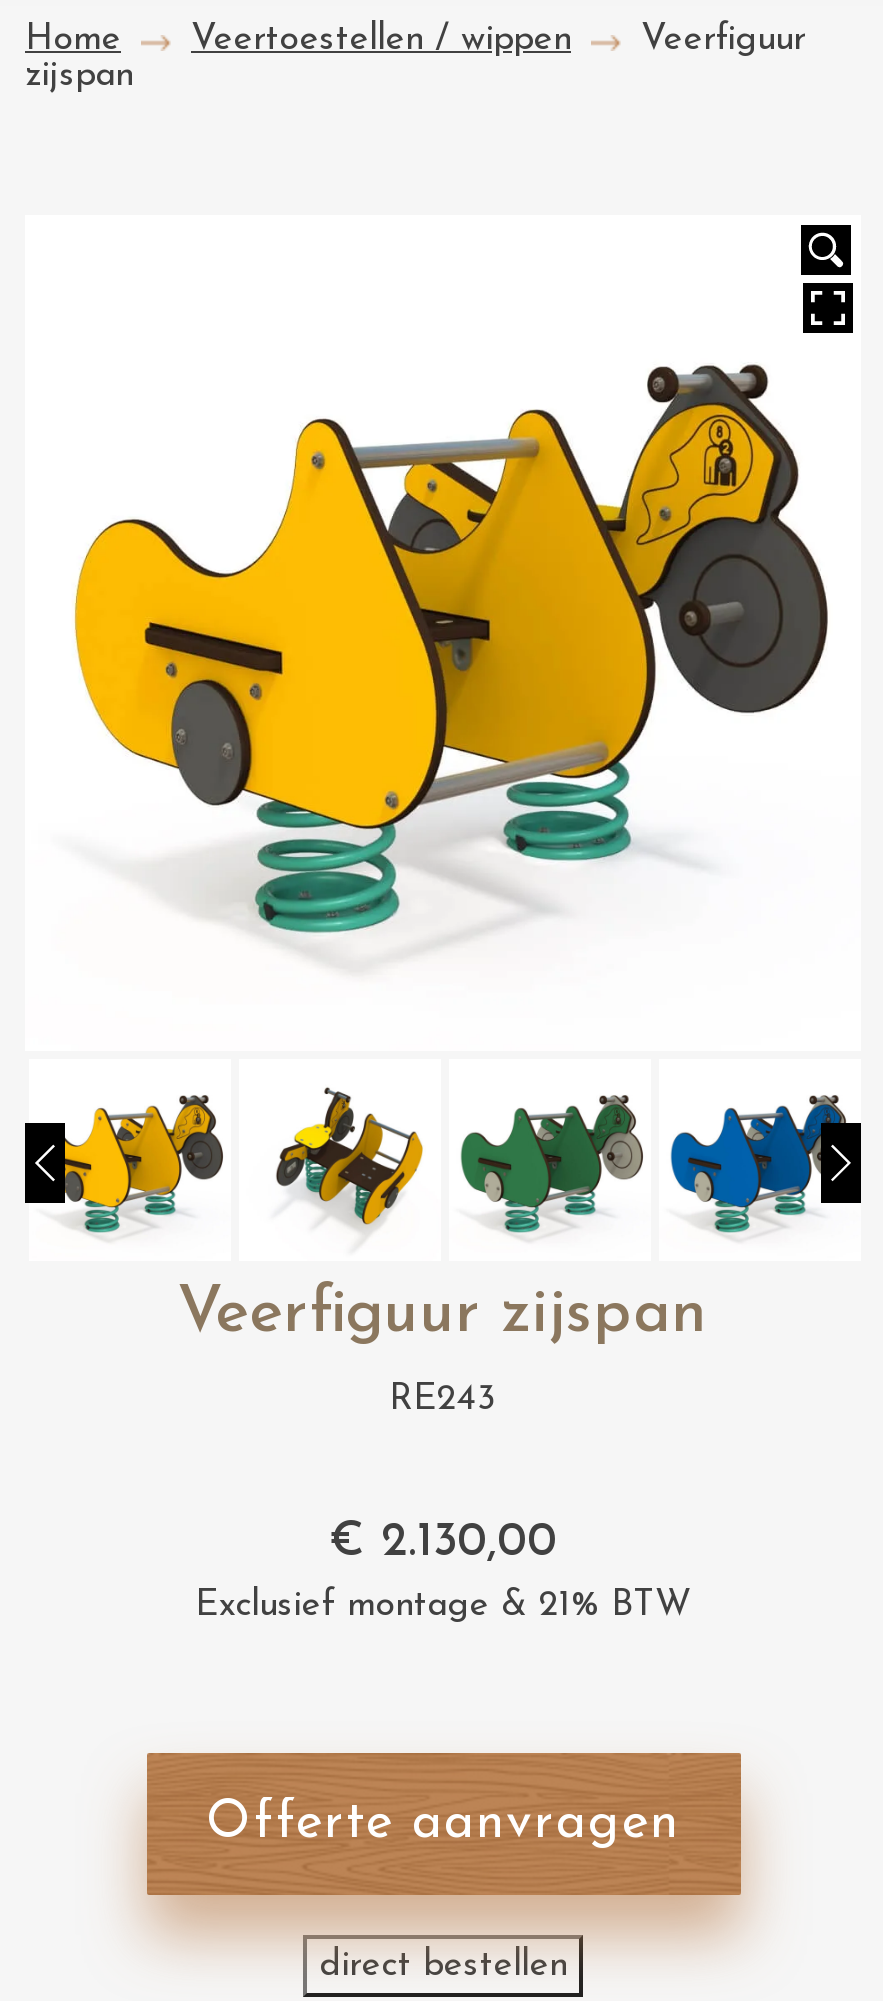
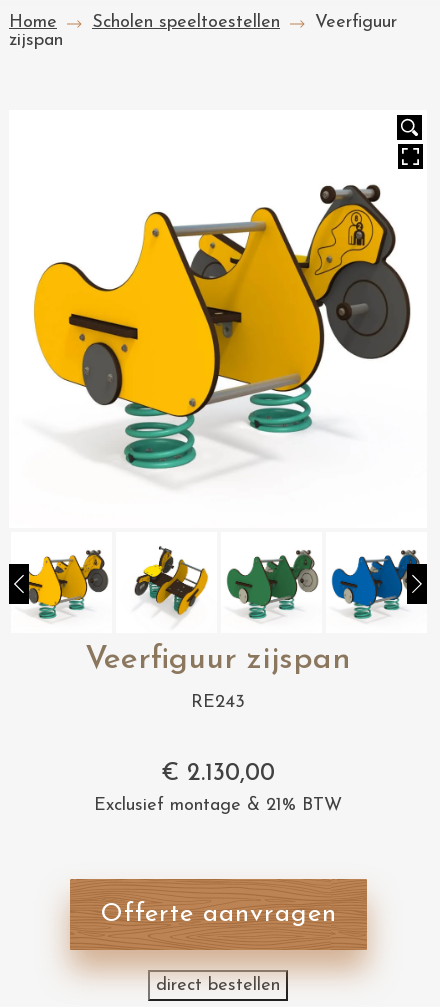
[191,21,571,59] Veertoestellen / wippen -> [92,13,280,32] Scholen speeltoestellen

